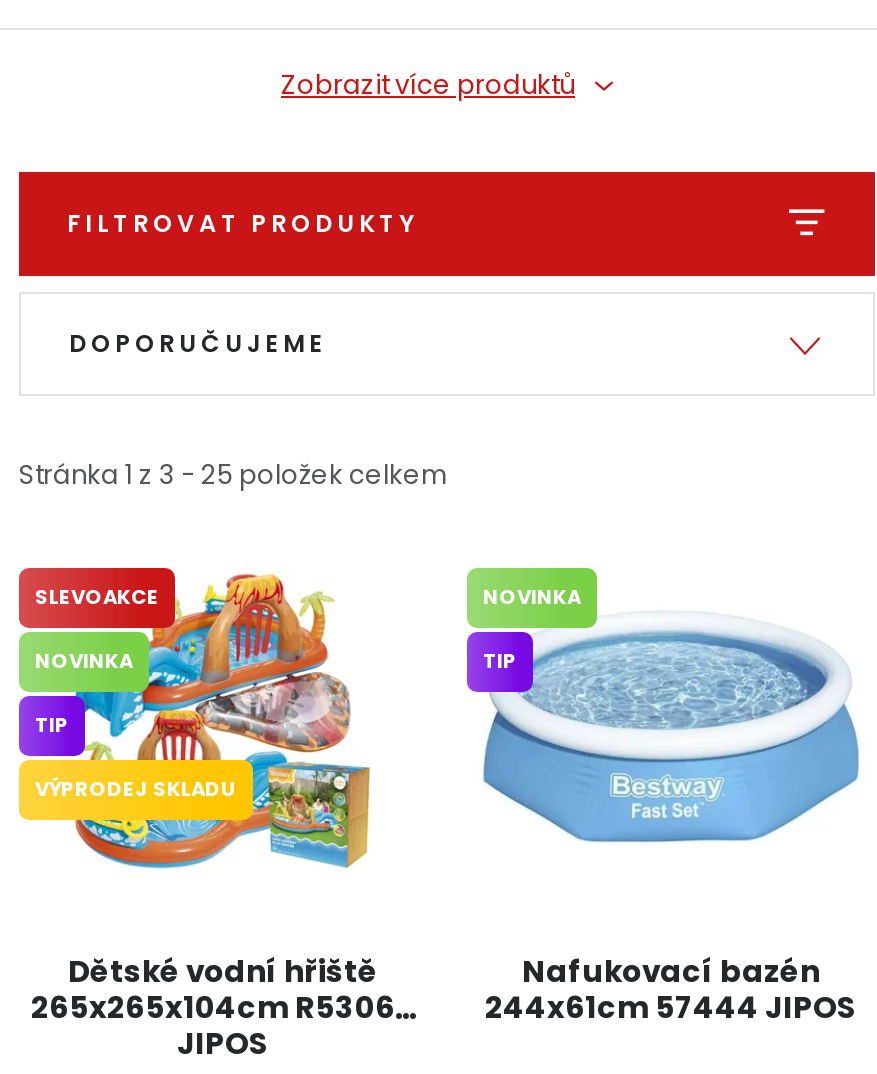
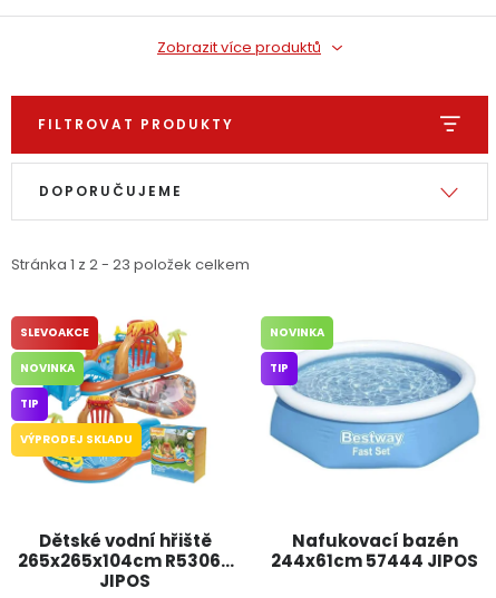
[19,456,447,494] Stránka 1 z 3 - 25 položek celkem -> [11,254,250,275] Stránka 1 z 2 - 23 položek celkem

